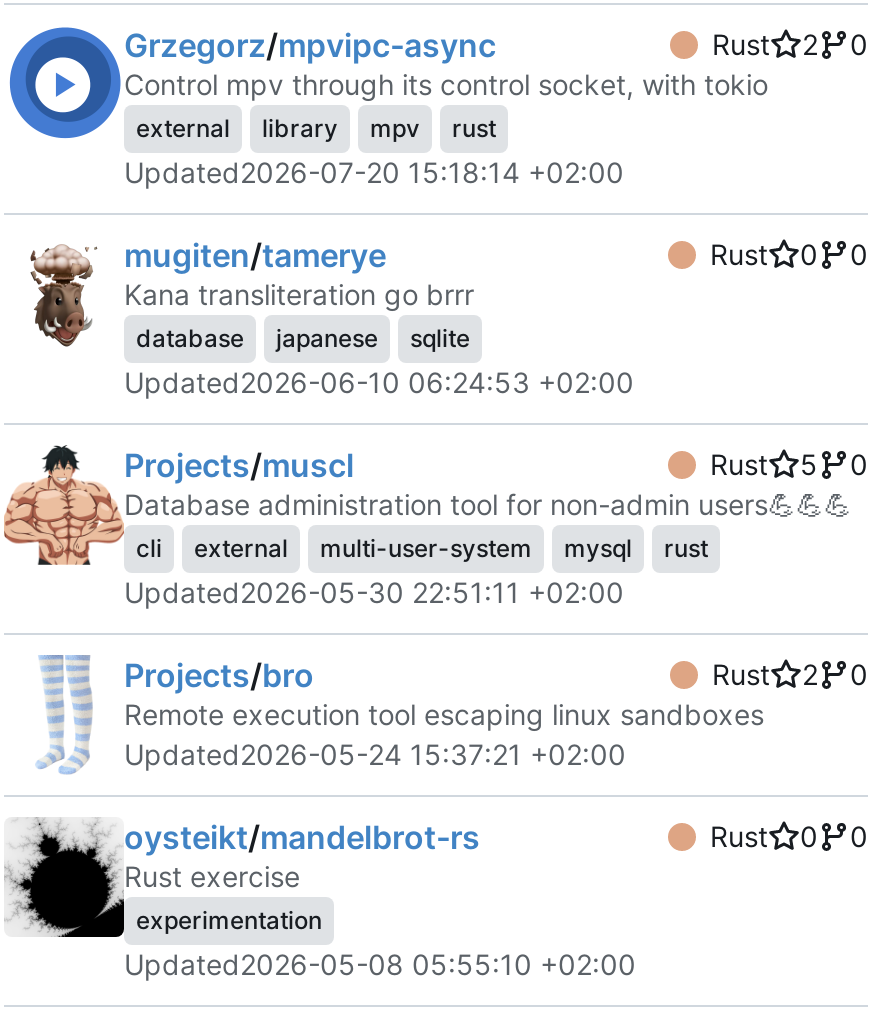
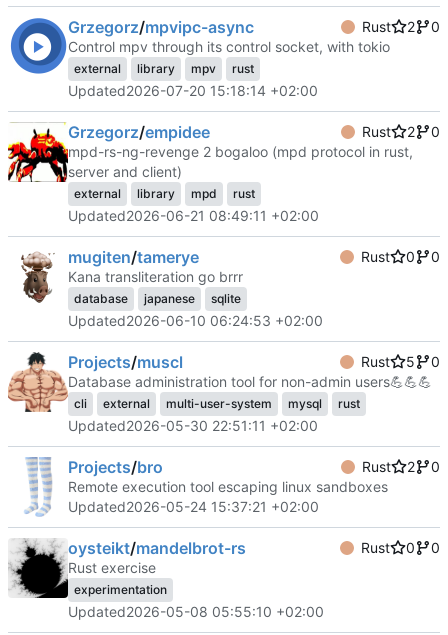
none -> [7,122,440,224] [image] | Grzegorz/empidee | Rust | 2 | 0 | mpd-rs-ng-revenge 2 bogaloo (mpd protocol in rust, | server and client) | external | library | mpd | rust | Updated2026-06-21 08:49:11 +02:00

